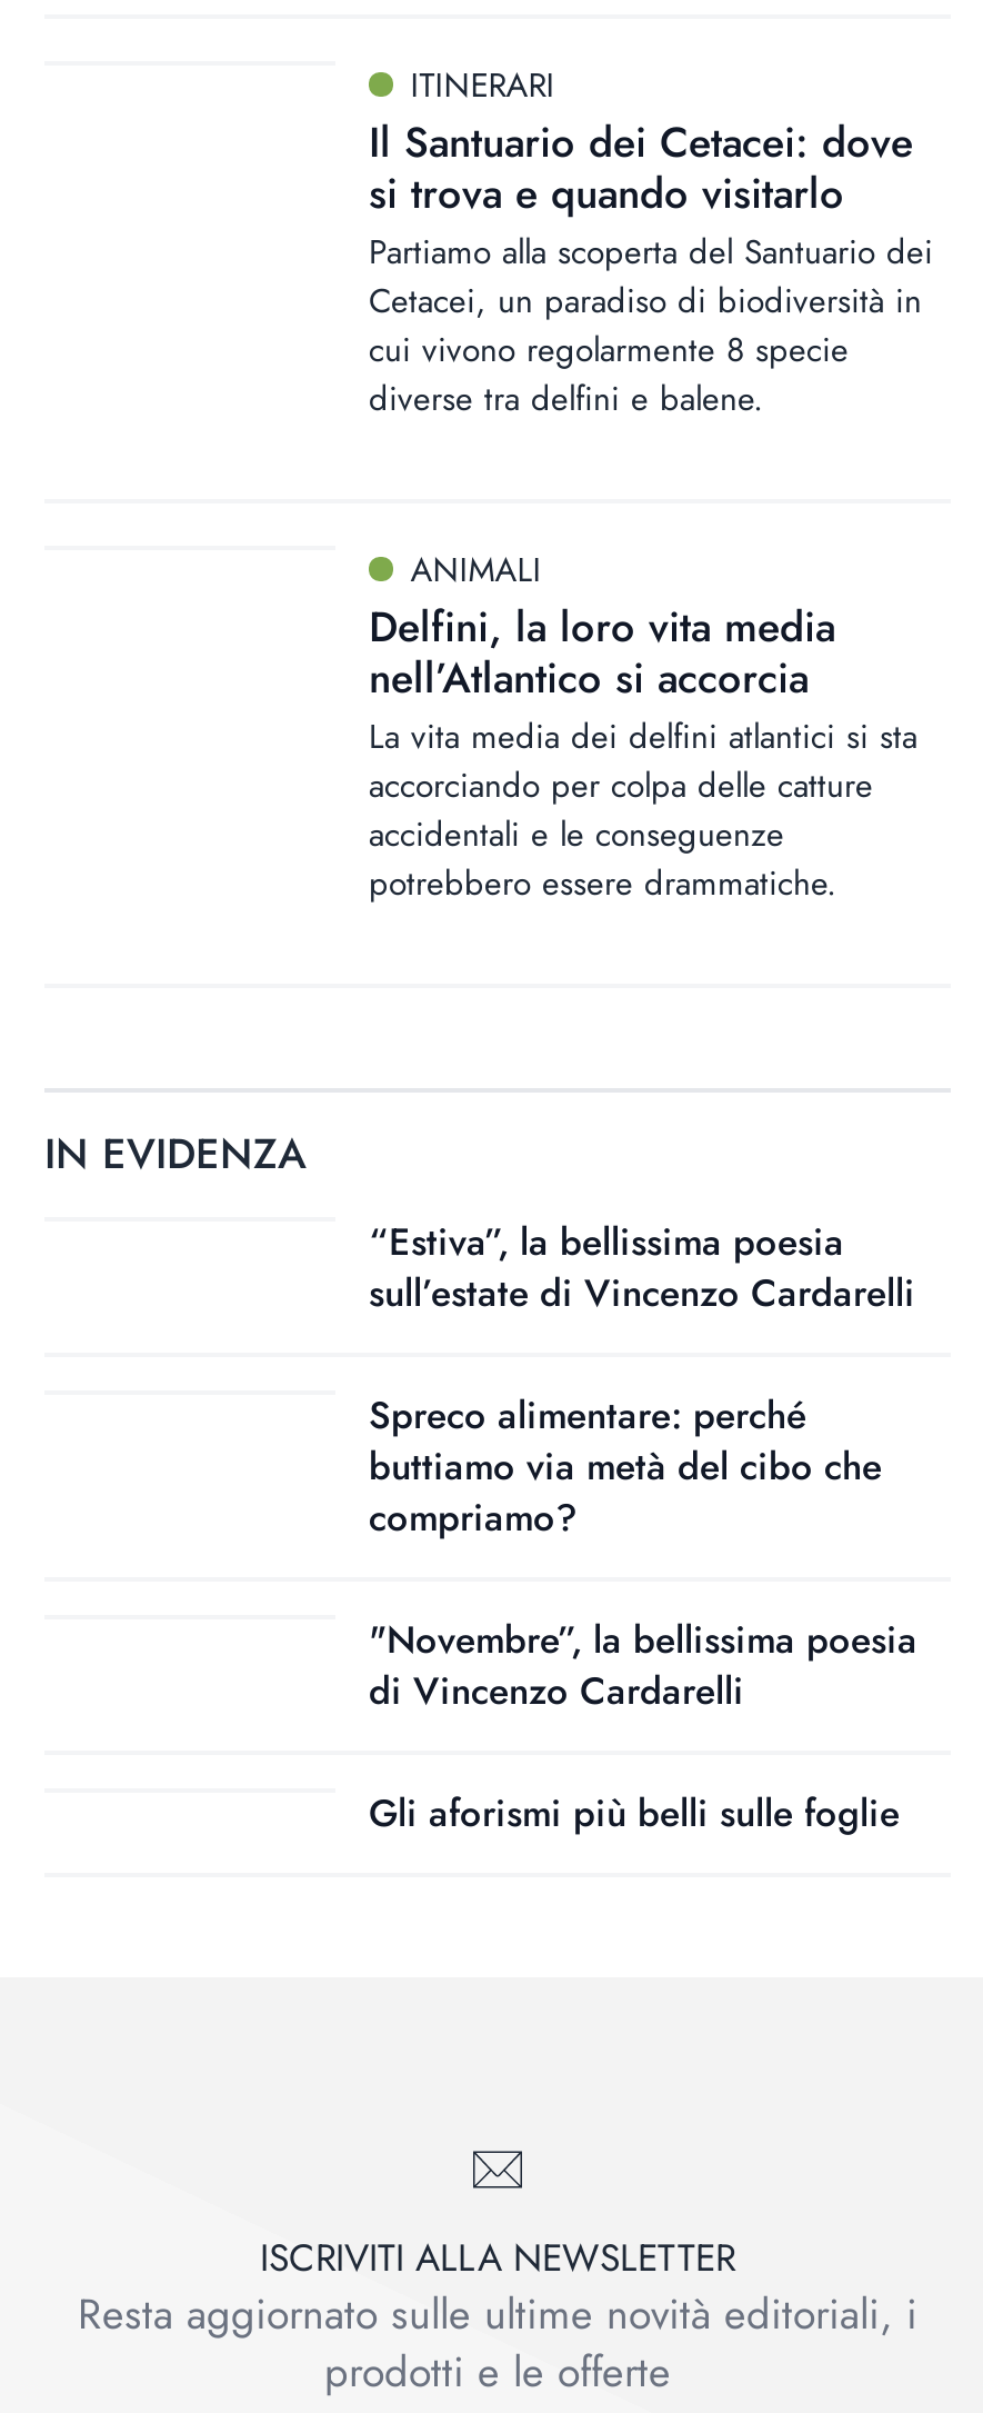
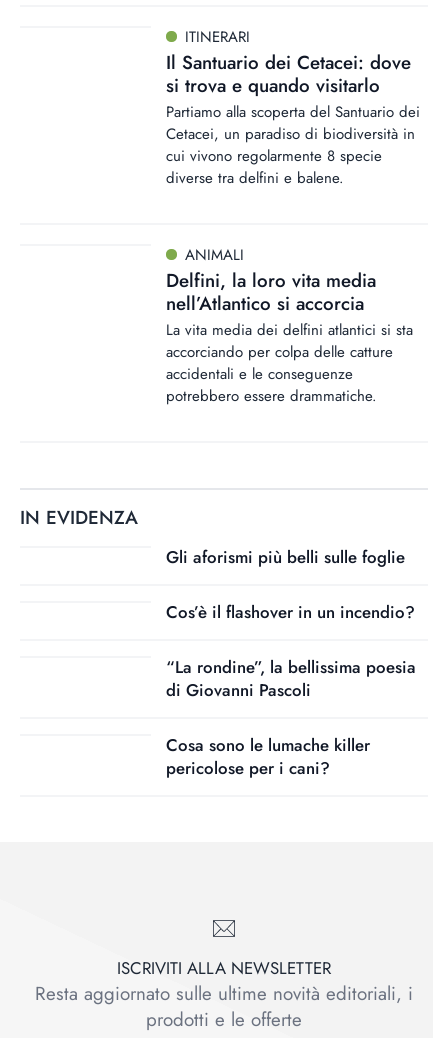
[369,1215,917,1717] “Estiva”, la bellissima poesia | sull’estate di Vincenzo Cardarelli | Spreco alimentare: perché | buttiamo via metà del cibo che | compriamo? | "Novembre”, la bellissima poesia | di Vincenzo Cardarelli -> none
moved [369,1786,900,1839] -> [166,545,405,569]: Gli aforismi più belli sulle foglie
none -> [166,600,416,780] Cos’è il flashover in un incendio? | “La rondine”, la bellissima poesia | di Giovanni Pascoli | Cosa sono le lumache killer | pericolose per i cani?

